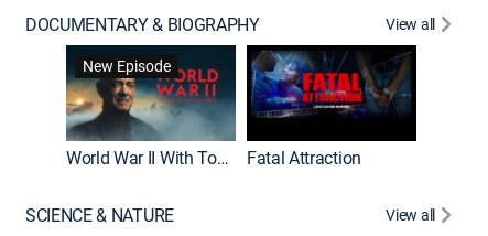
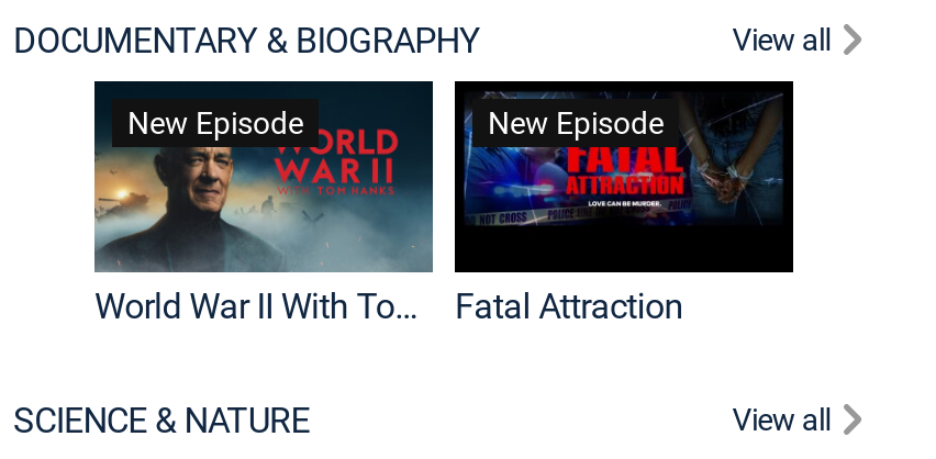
none -> [488,102,664,144] New Episode

